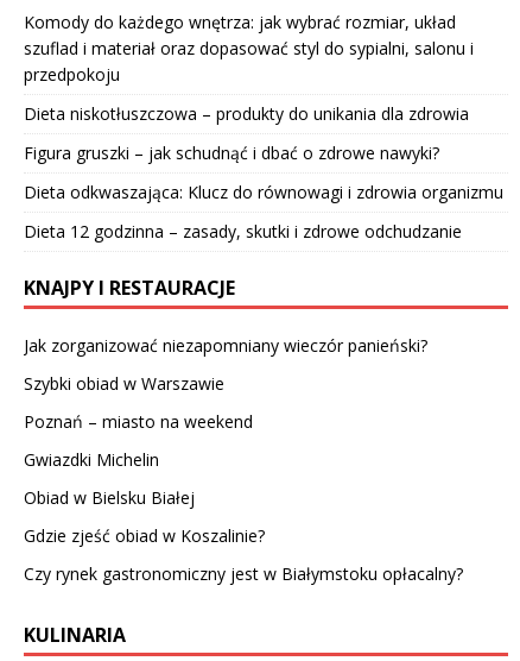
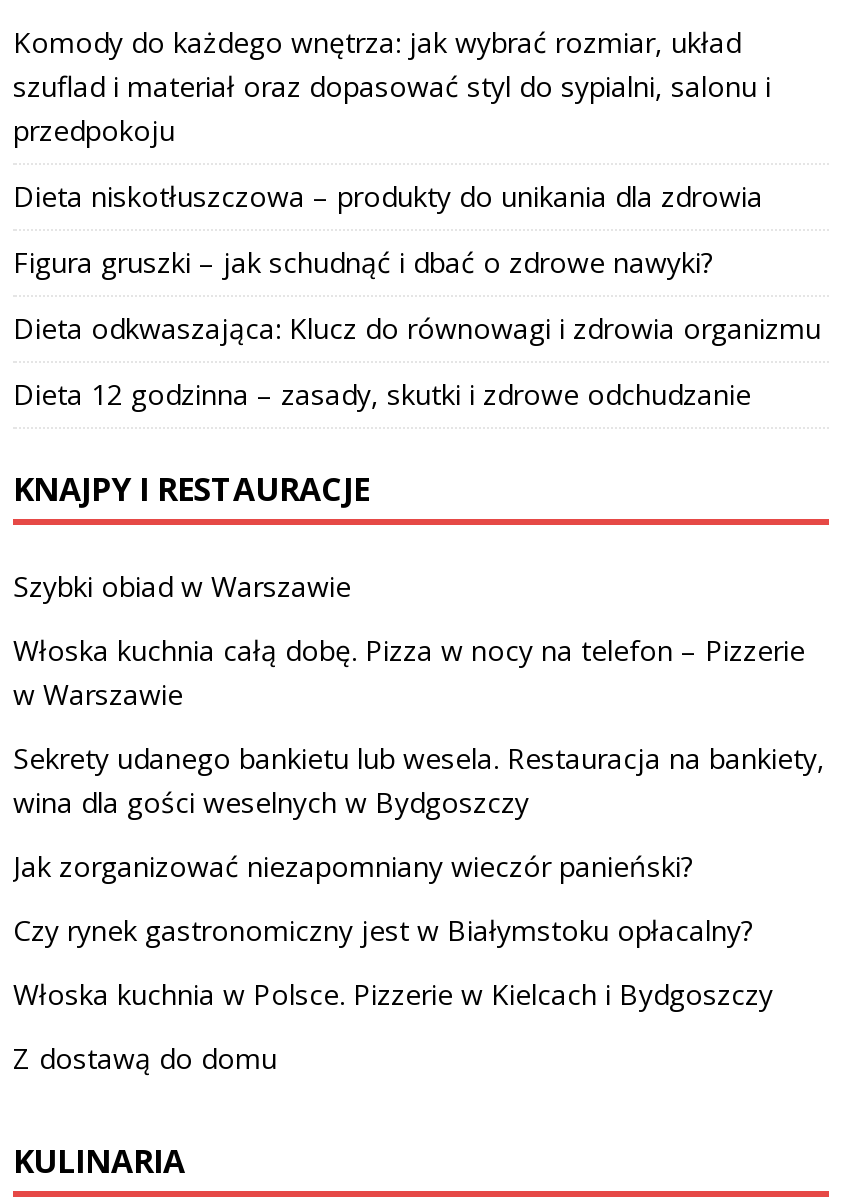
none -> [13,632,825,822] Włoska kuchnia całą dobę. Pizza w nocy na telefon – Pizzerie | w Warszawie | Sekrety udanego bankietu lub wesela. Restauracja na bankiety, | wina dla gości weselnych w Bydgoszczy
moved [24,335,427,357] -> [13,848,693,886]: Jak zorganizować niezapomniany wieczór panieński?
moved [24,373,224,395] -> [13,568,351,606]: Szybki obiad w Warszawie
[24,411,265,547] Poznań – miasto na weekend | Gwiazdki Michelin | Obiad w Bielsku Białej | Gdzie zjeść obiad w Koszalinie? -> none
moved [24,563,463,585] -> [13,912,753,950]: Czy rynek gastronomiczny jest w Białymstoku opłacalny?
none -> [13,976,773,1078] Włoska kuchnia w Polsce. Pizzerie w Kielcach i Bydgoszczy | Z dostawą do domu

